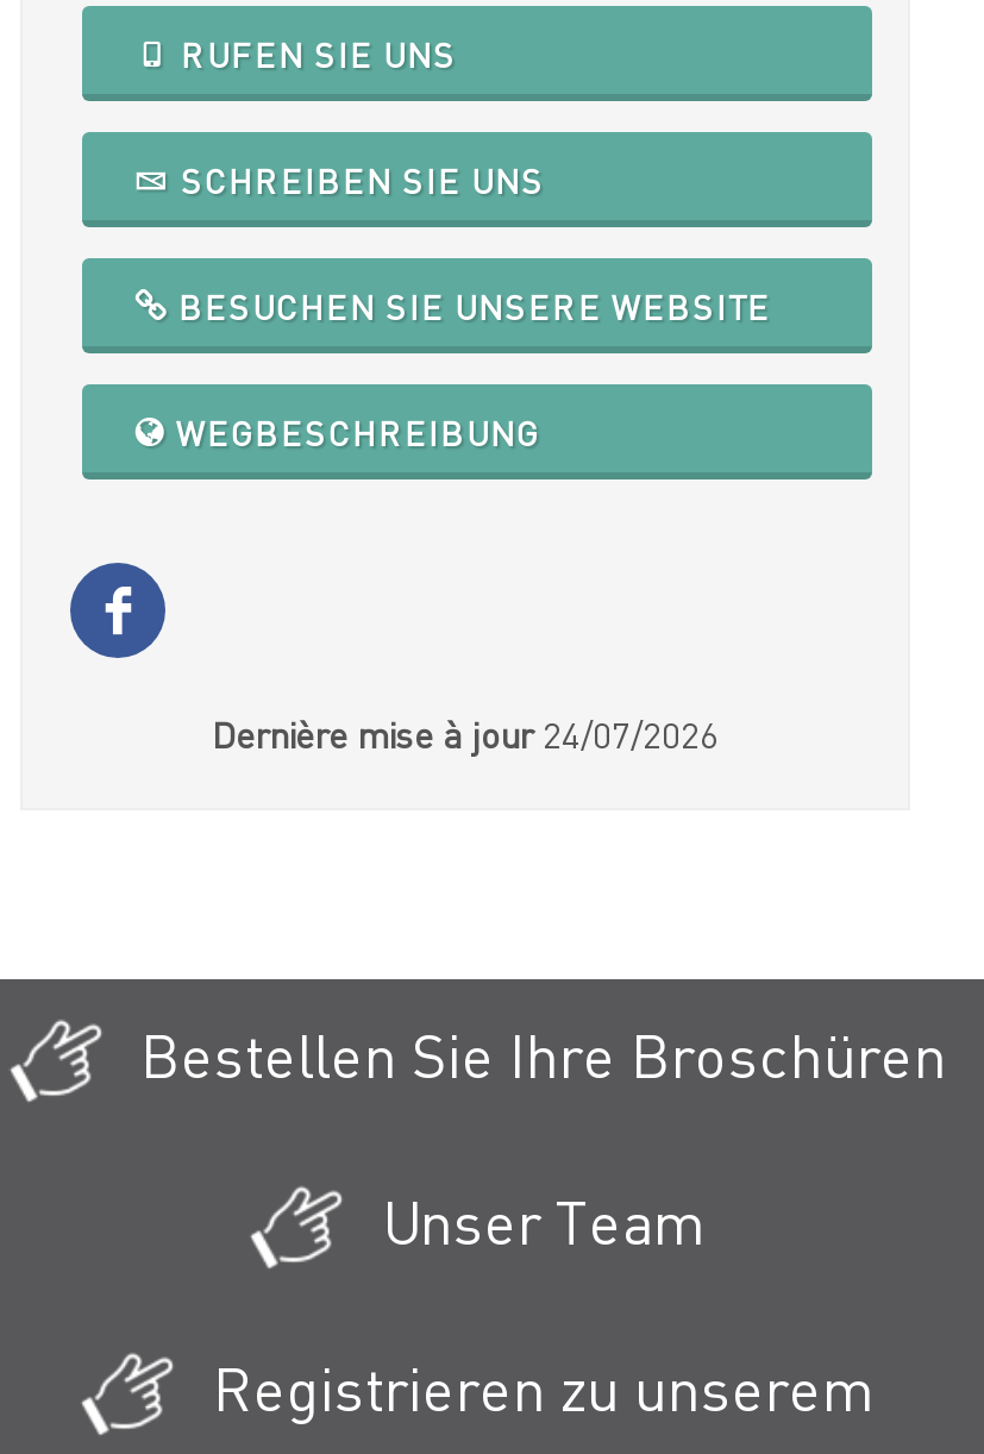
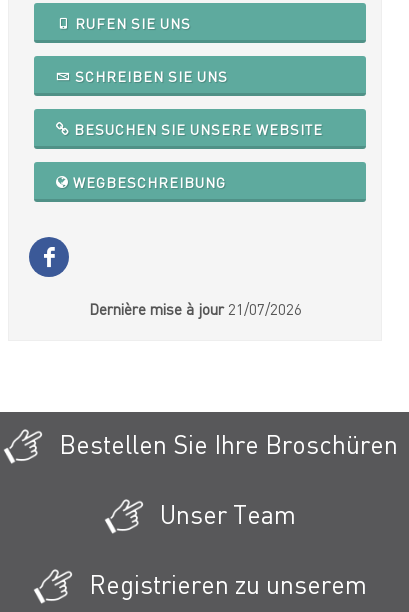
[212,712,719,755] Dernière mise à jour 24/07/2026 -> [88,300,301,318] Dernière mise à jour 21/07/2026

